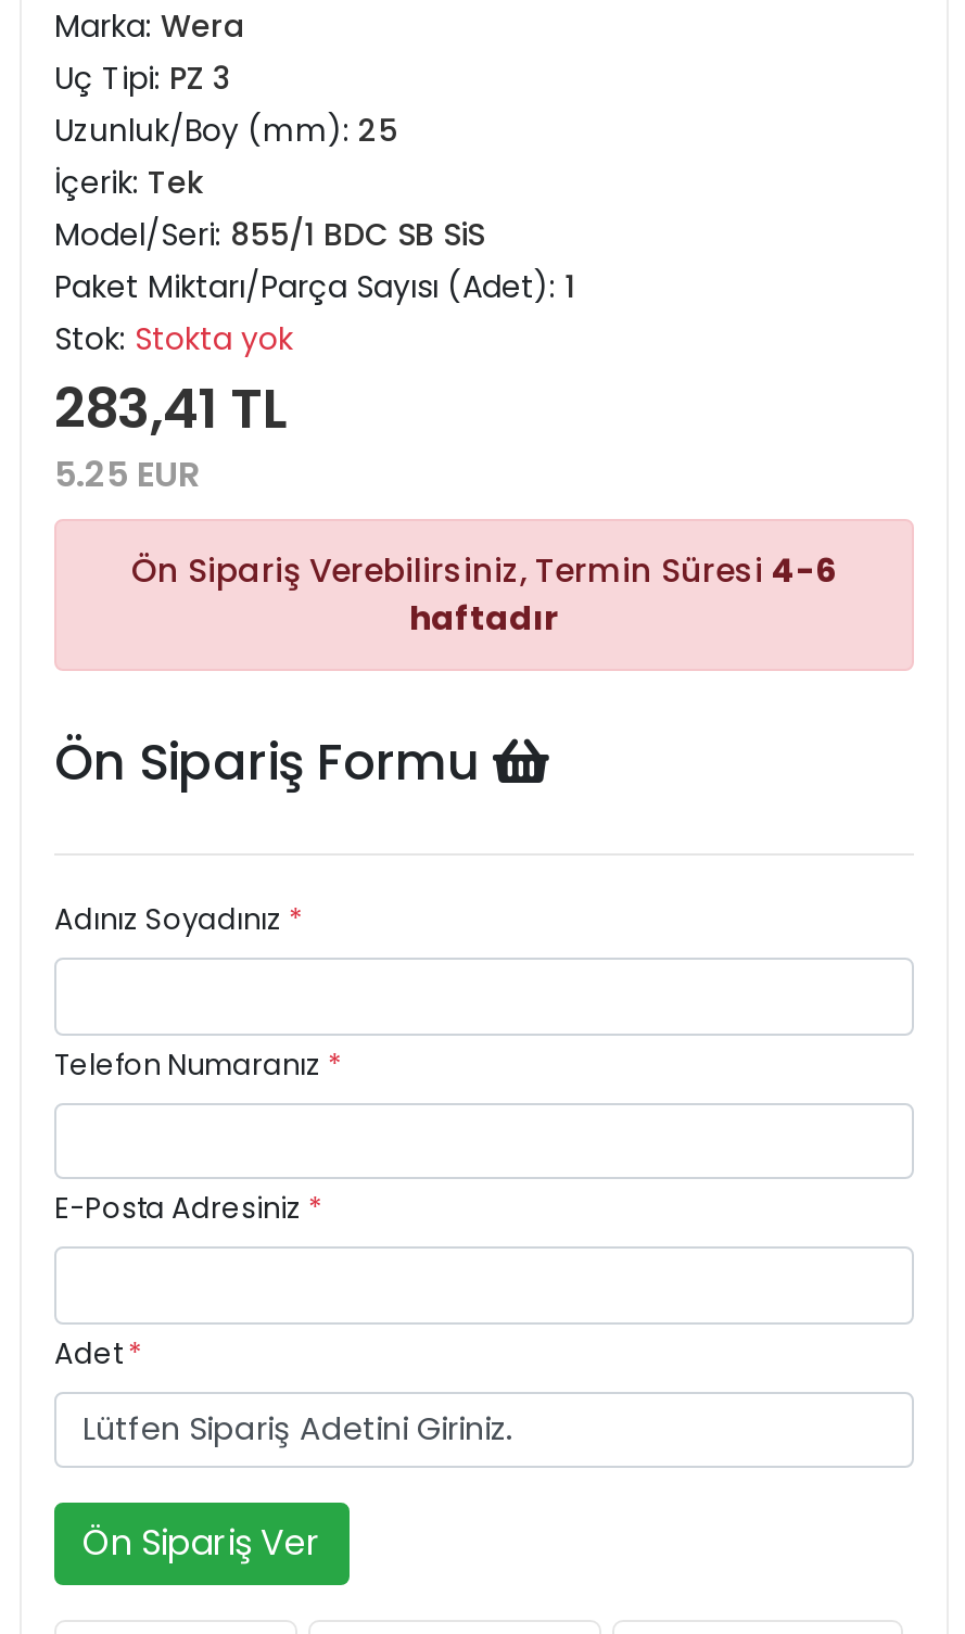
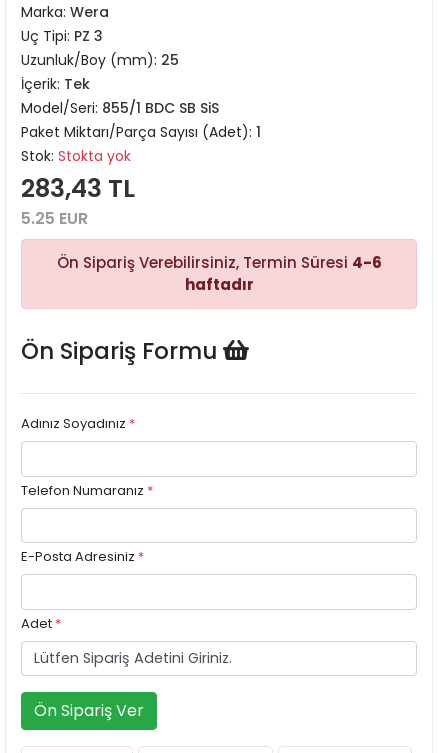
[54,371,289,447] 283,41 TL -> [21,171,135,206] 283,43 TL

